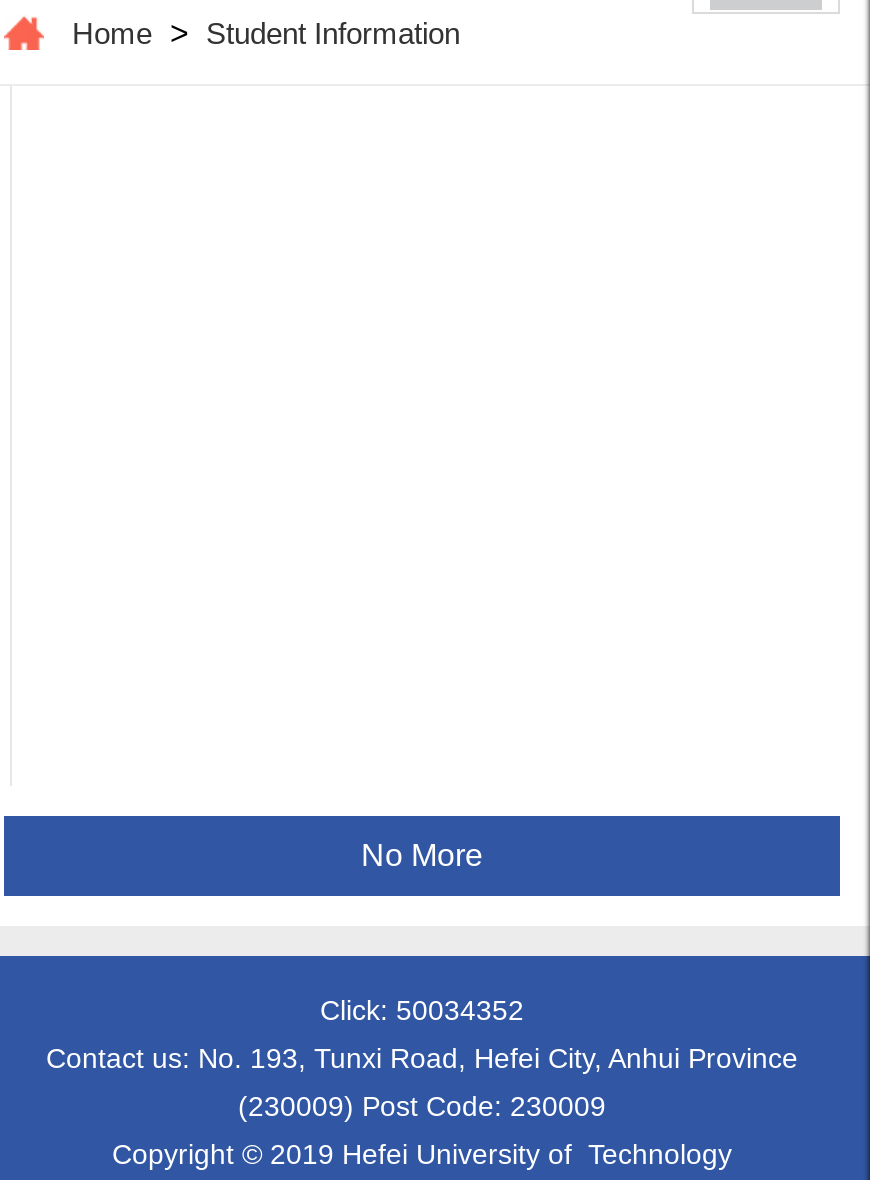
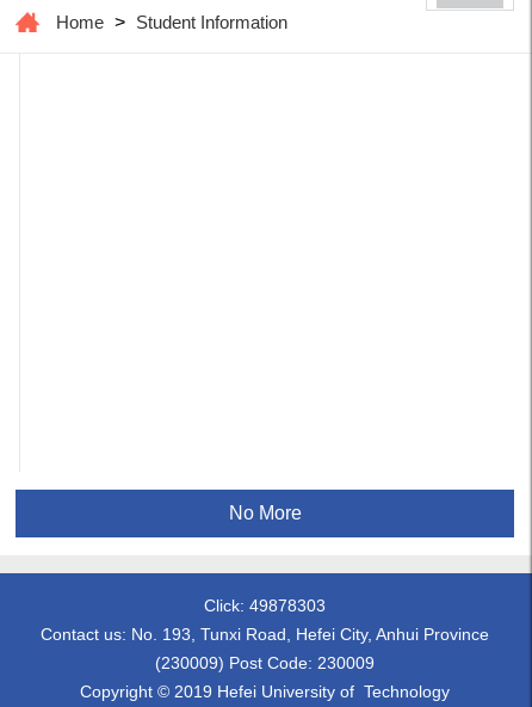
[320,994,524,1026] Click: 50034352 -> [204,596,326,615] Click: 49878303

